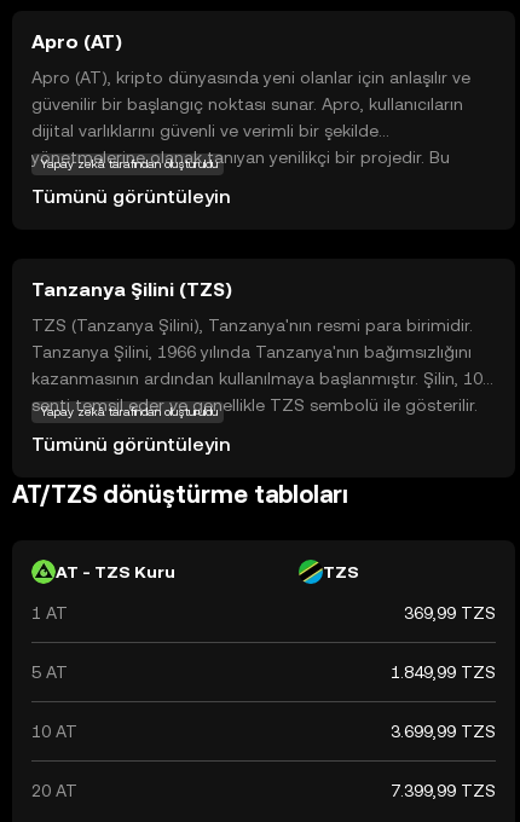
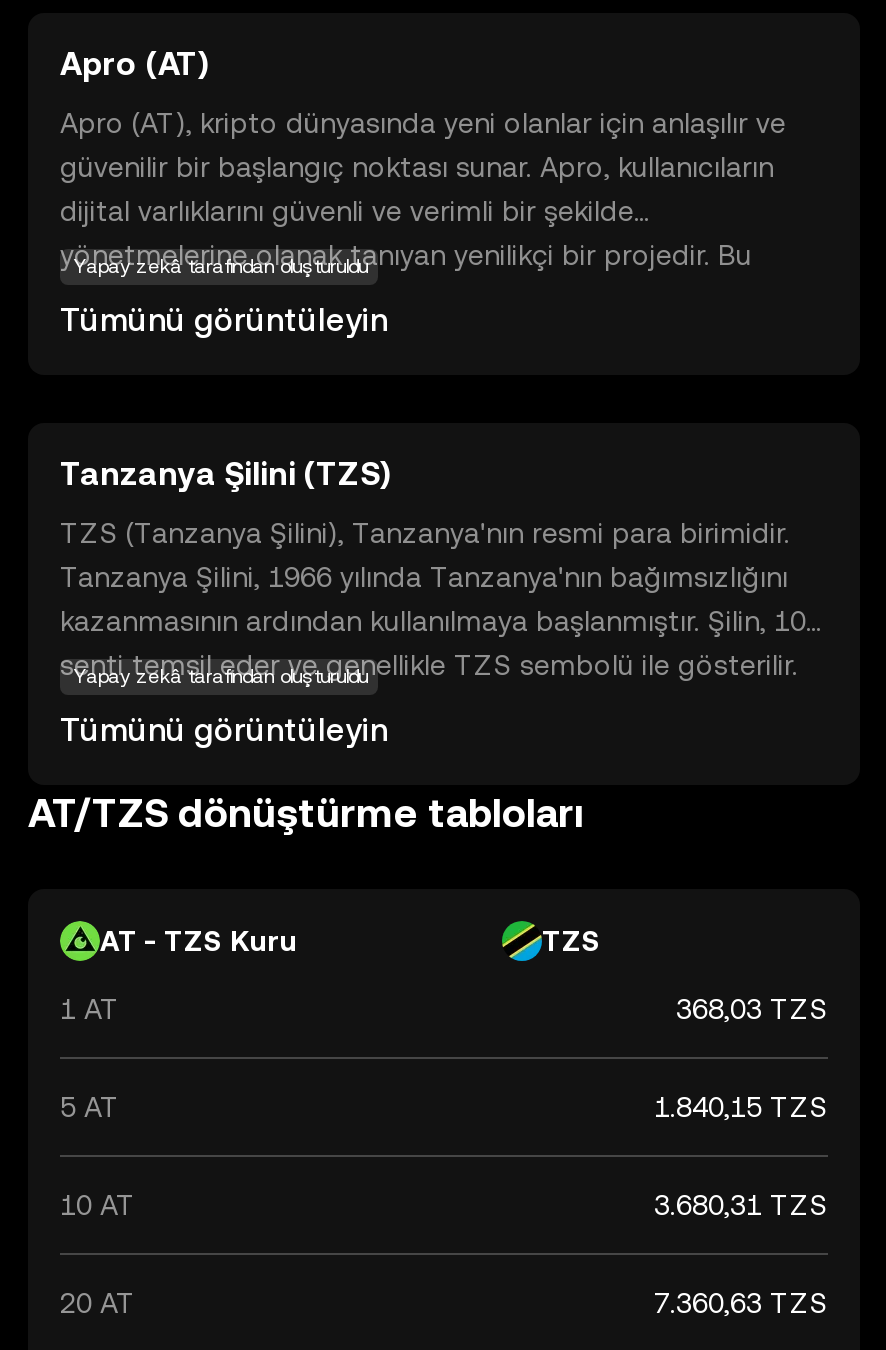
[404,603,496,623] 369,99 TZS -> [676,993,828,1025] 368,03 TZS
[391,662,496,682] 1.849,99 TZS -> [654,1091,828,1123] 1.840,15 TZS
[391,722,496,741] 3.699,99 TZS -> [654,1189,828,1221] 3.680,31 TZS
[391,781,496,800] 7.399,99 TZS -> [654,1287,828,1319] 7.360,63 TZS

